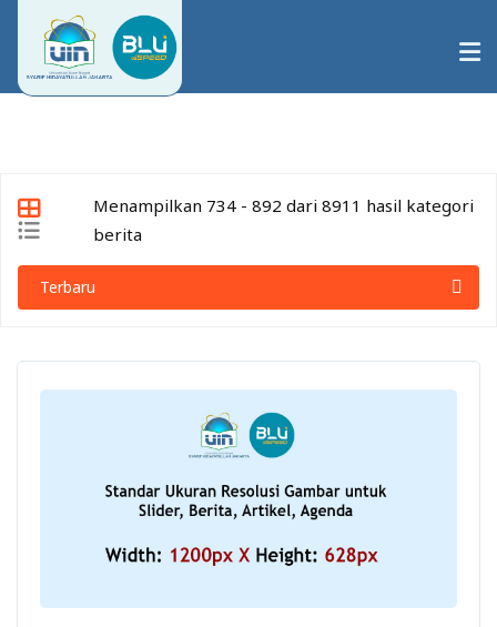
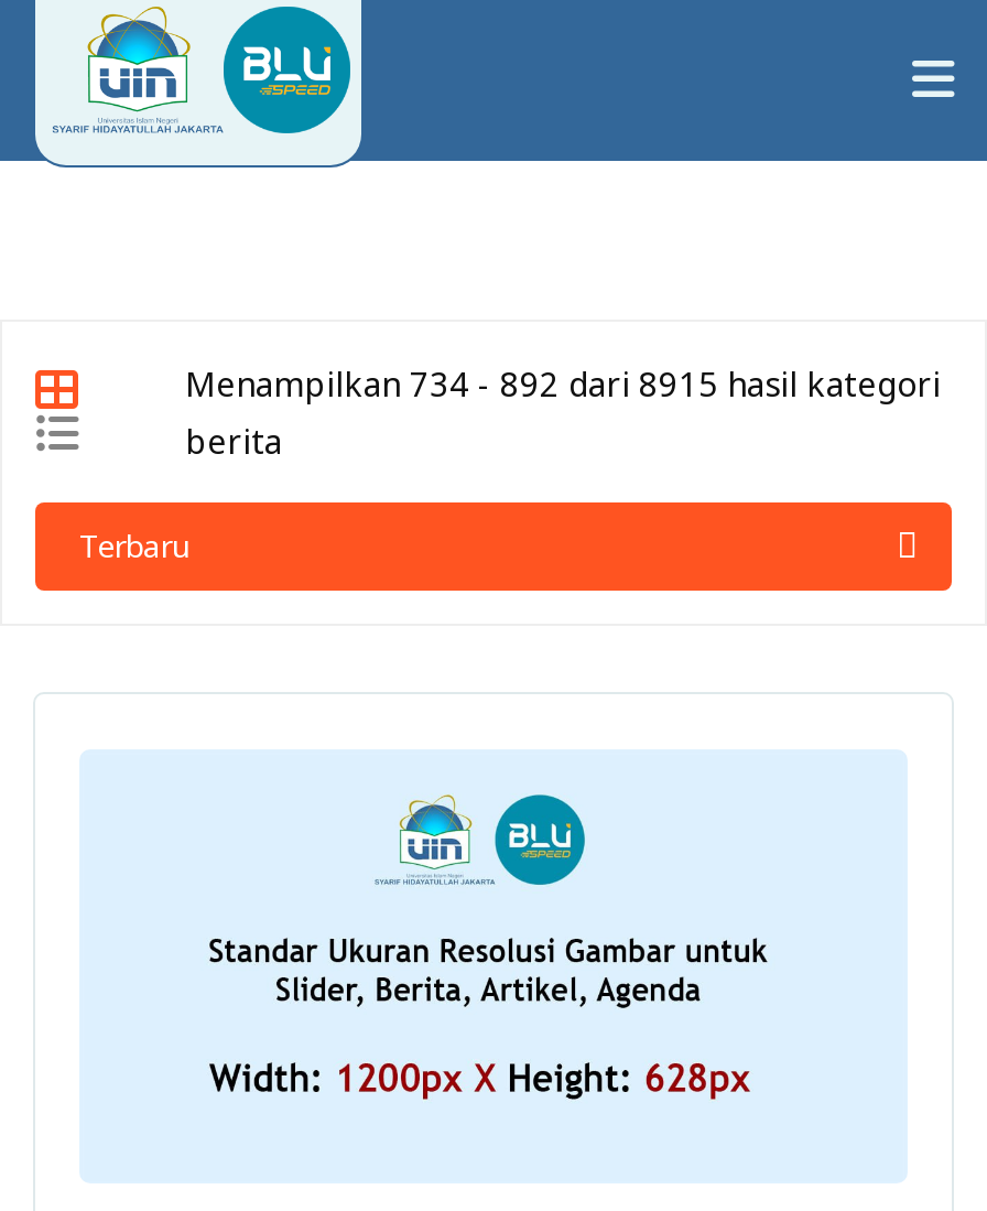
[93,194,474,216] Menampilkan 734 - 892 dari 8911 hasil kategori -> [185,361,941,406] Menampilkan 734 - 892 dari 8915 hasil kategori

